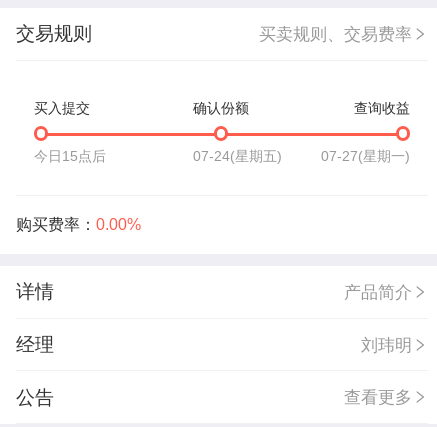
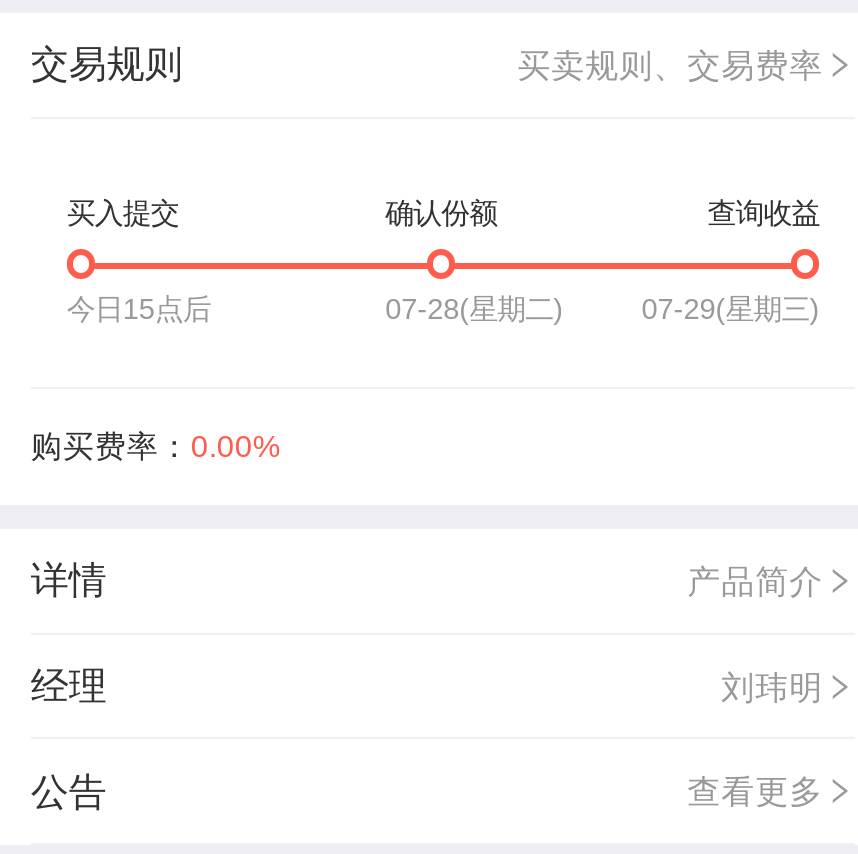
[193,148,282,164] 07-24(星期五) -> [385,294,563,326] 07-28(星期二)
[321,148,410,164] 07-27(星期一) -> [641,294,819,326] 07-29(星期三)

